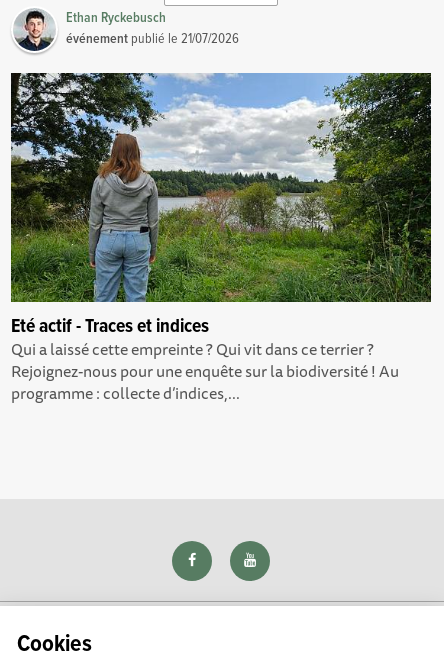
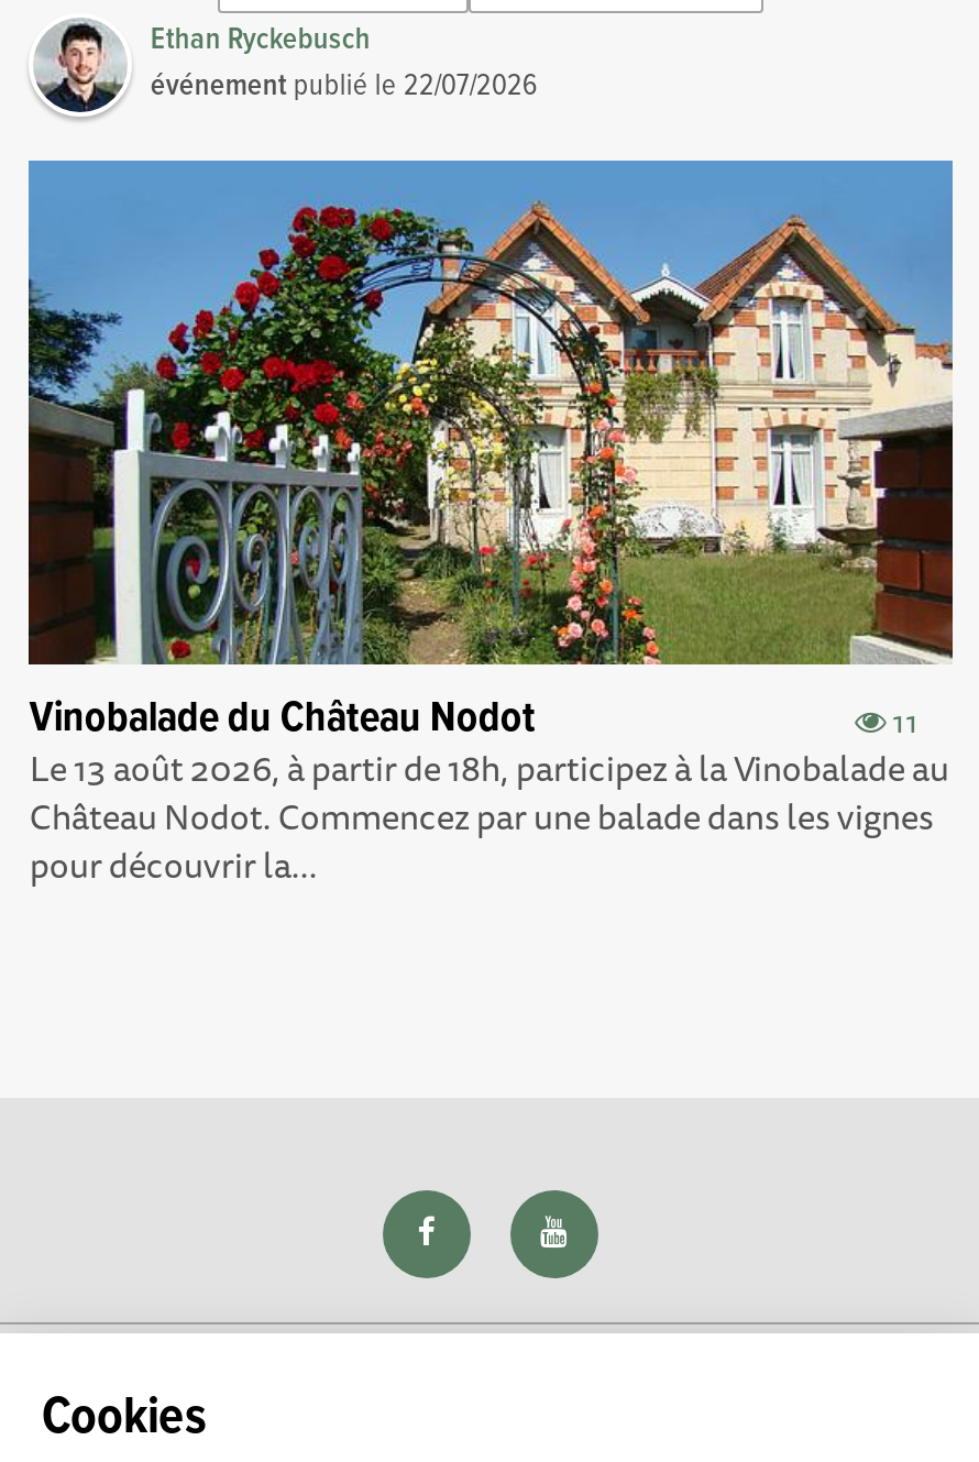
[66,30,239,48] événement publié le 21/07/2026 -> [150,66,538,106] événement publié le 22/07/2026
[10,72,432,406] [image] | Eté actif - Traces et indices | Qui a laissé cette empreinte ? Qui vit dans ce terrier ? | Rejoignez-nous pour une enquête sur la biodiversité ! Au | programme : collecte d’indices,... -> [26,158,955,893] [image] | 11 | Vinobalade du Château Nodot | Le 13 août 2026, à partir de 18h, participez à la Vinobalade au | Château Nodot. Commencez par une balade dans les vignes | pour découvrir la...

